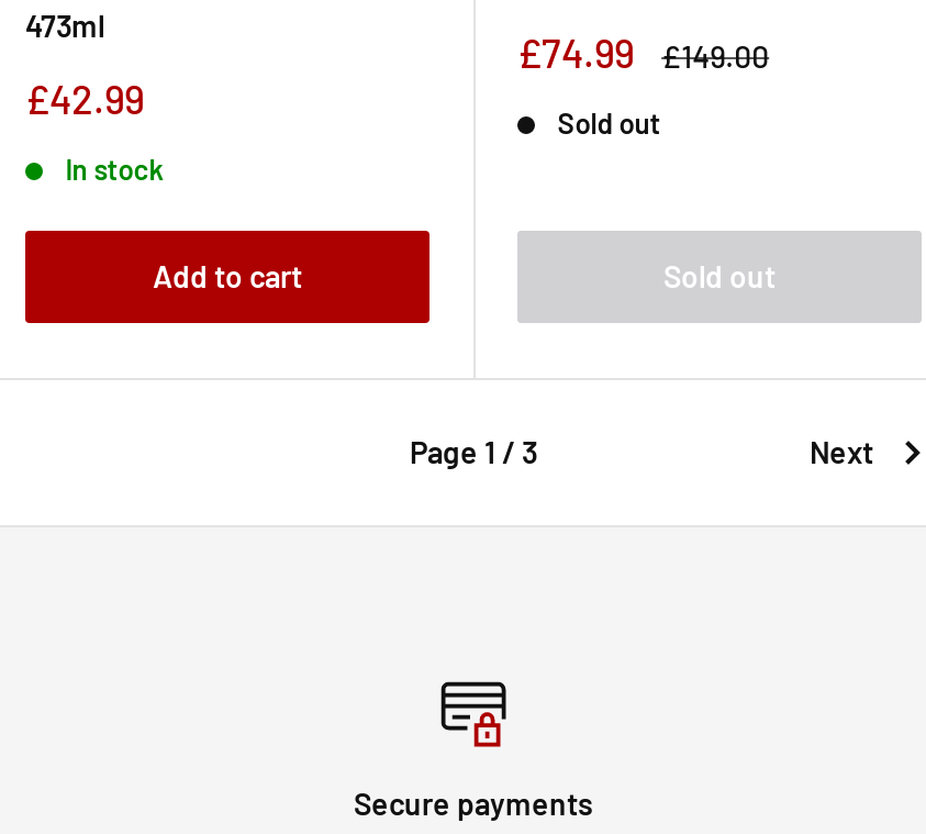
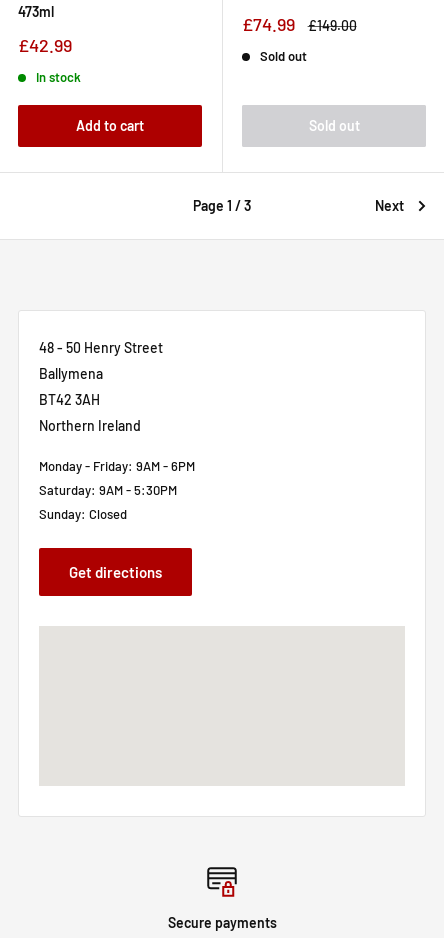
none -> [39,339,195,581] 48 - 50 Henry Street | Ballymena | BT42 3AH | Northern Ireland | Monday - Friday: 9AM - 6PM | Saturday: 9AM - 5:30PM | Sunday: Closed | Get directions

